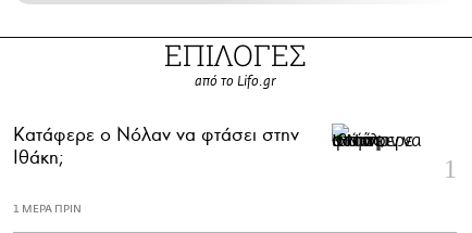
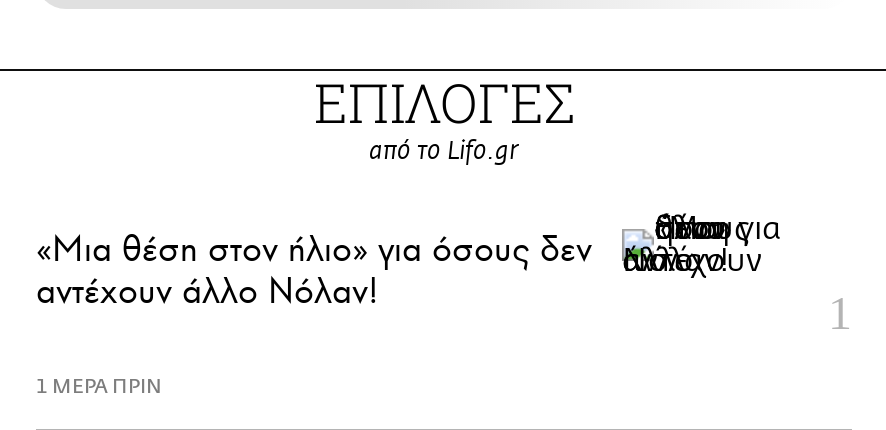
[13,116,422,169] [image] | Κατάφερε ο Νόλαν να φτάσει στην | Ιθάκη; -> [36,210,786,312] [image] | «Μια θέση στον ήλιο» για όσους δεν | αντέχουν άλλο Νόλαν!

